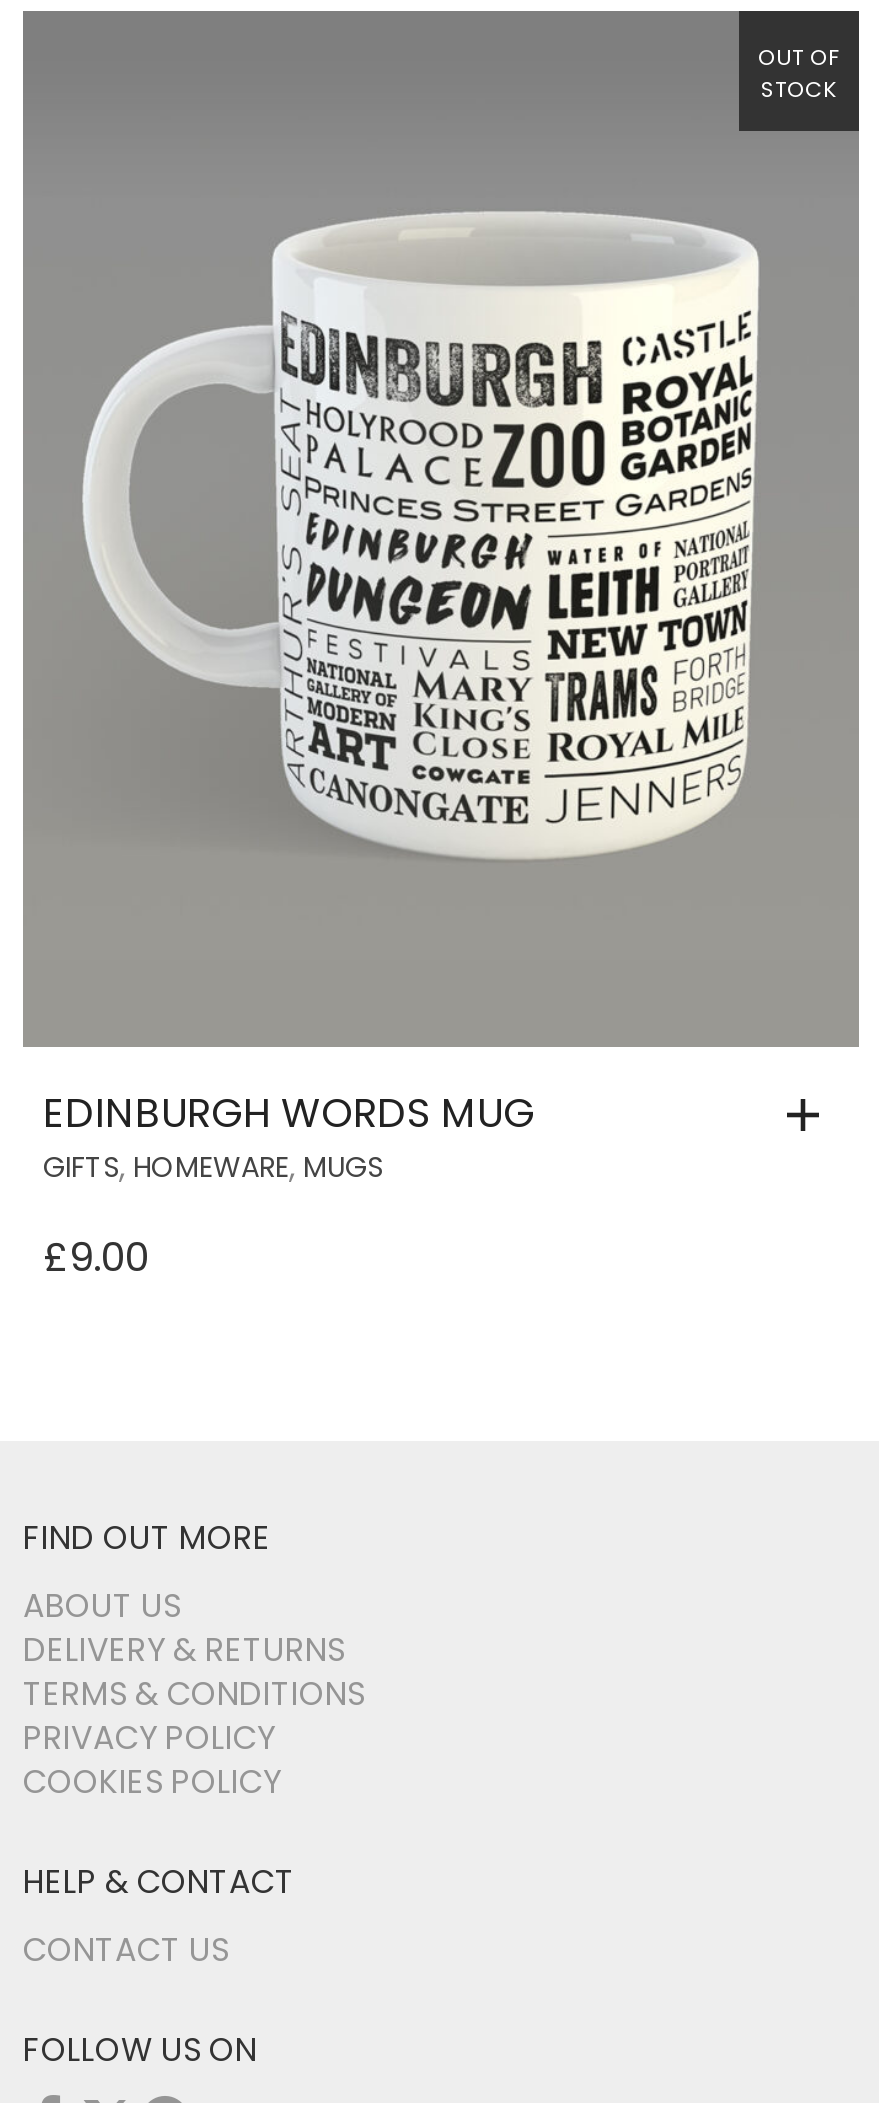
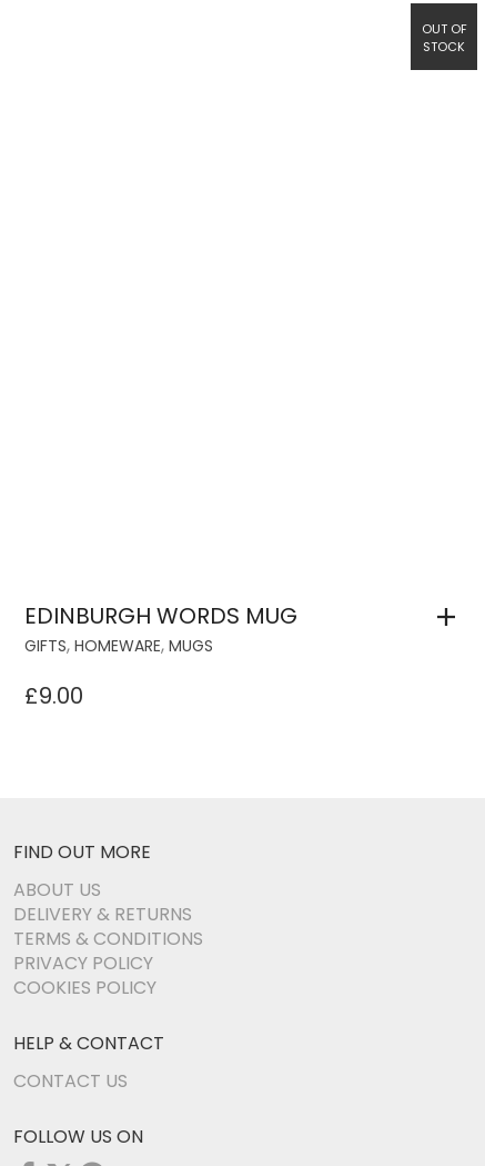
[21,9,861,1049] [image] -> none

